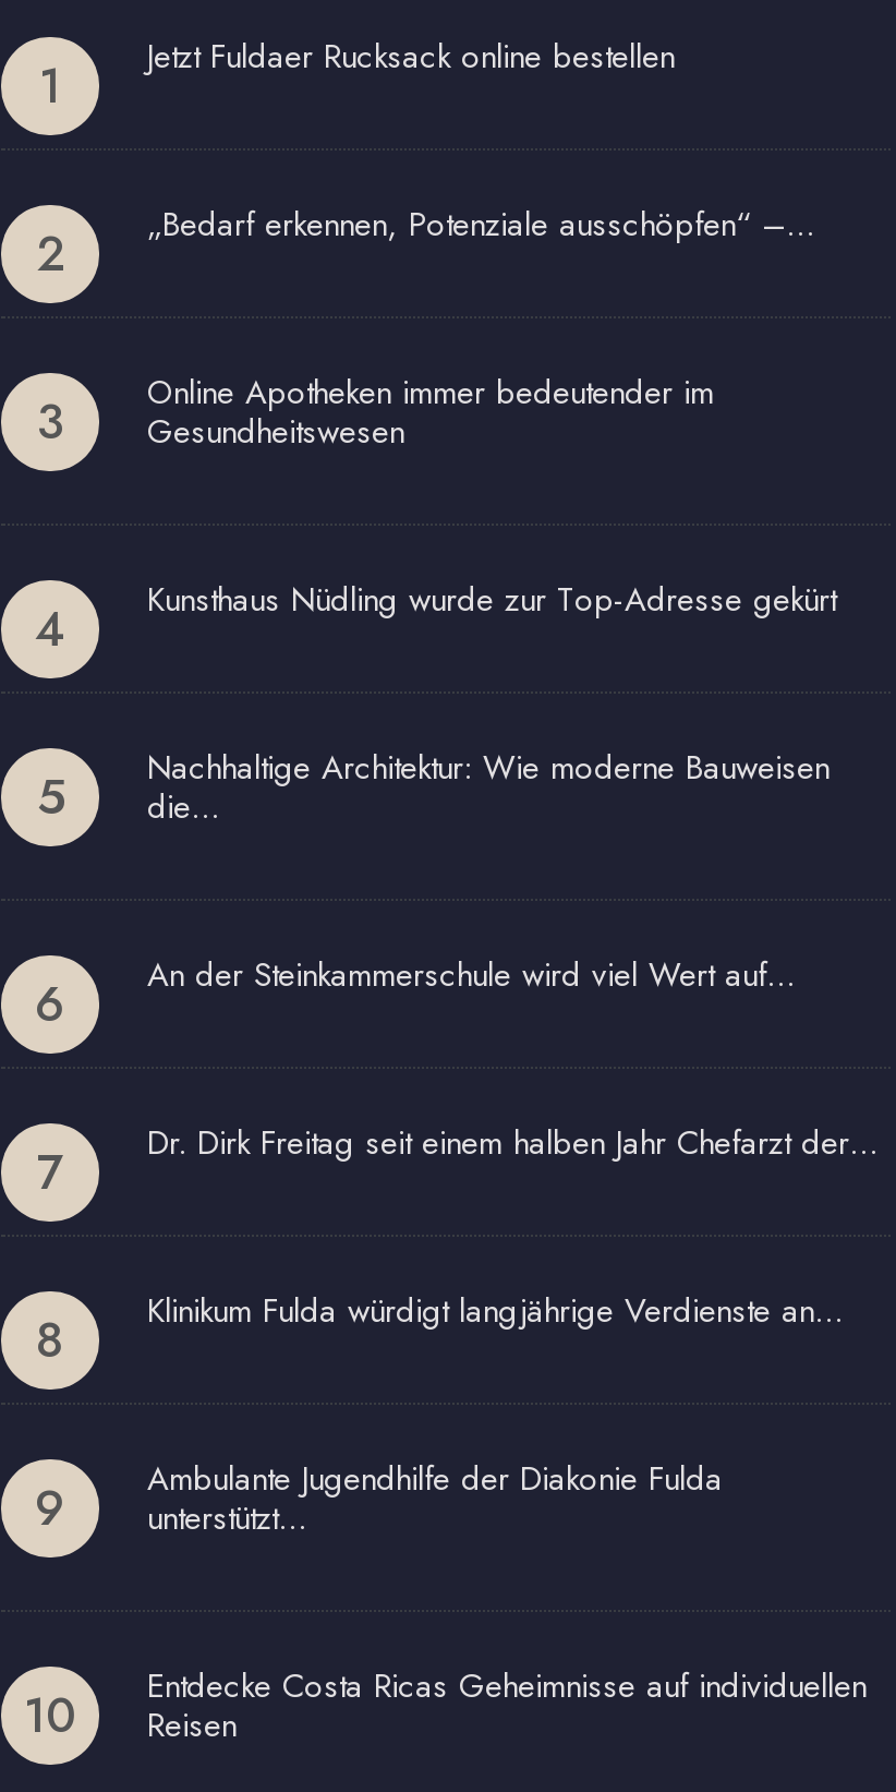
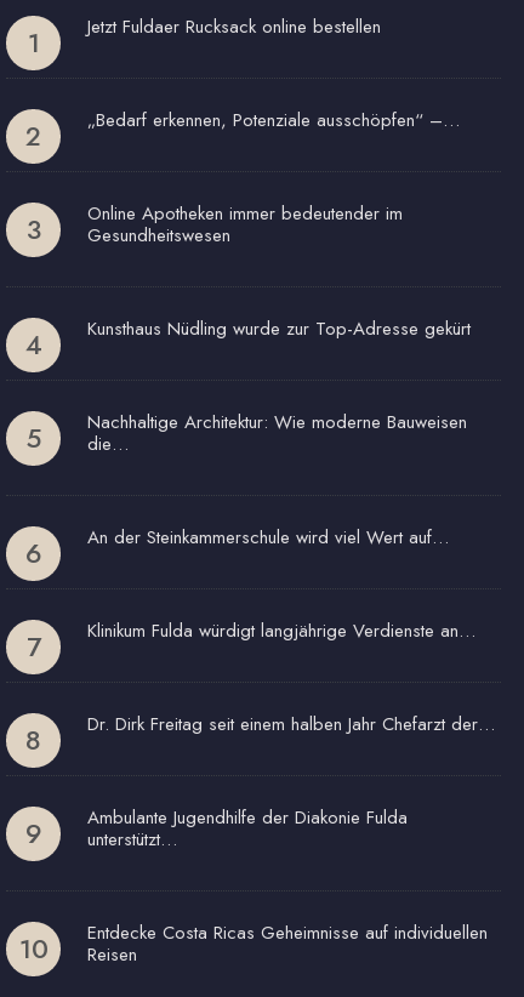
moved [147,1119,880,1167] -> [87,711,495,737]: Dr. Dirk Freitag seit einem halben Jahr Chefarzt der…
moved [147,1287,845,1335] -> [87,617,475,644]: Klinikum Fulda würdigt langjährige Verdienste an…

